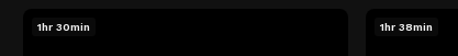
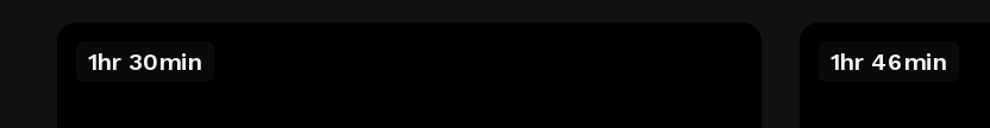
[380,20,433,32] 1hr 38min -> [831,47,947,73] 1hr 46min

